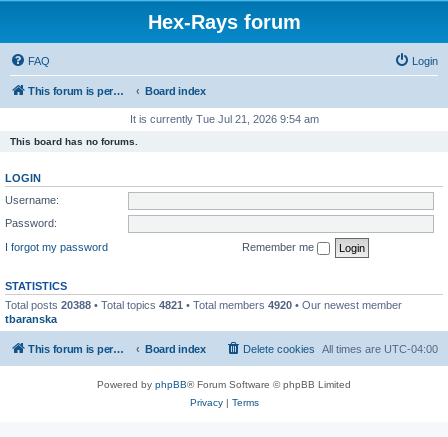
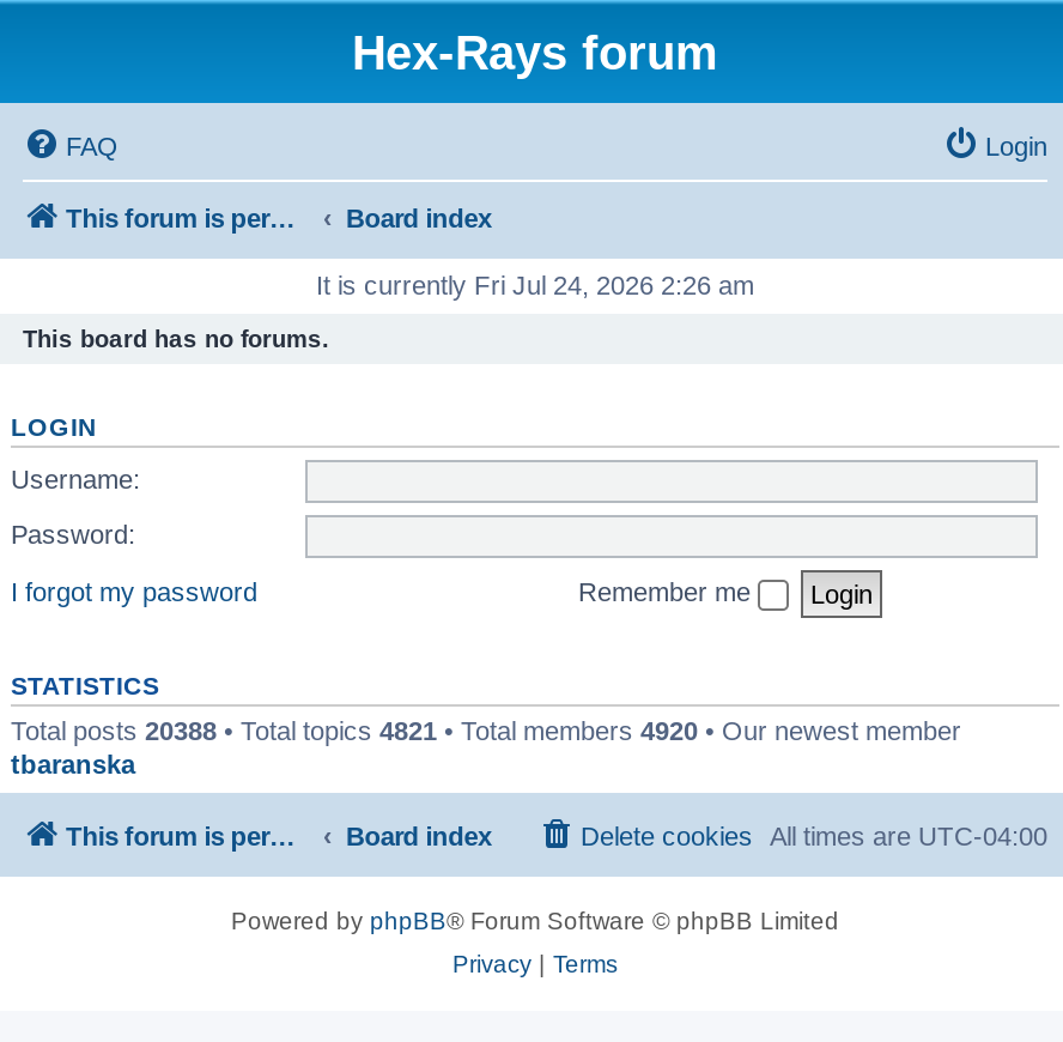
[129,113,318,125] It is currently Tue Jul 21, 2026 9:54 am -> [316,271,754,299] It is currently Fri Jul 24, 2026 2:26 am

